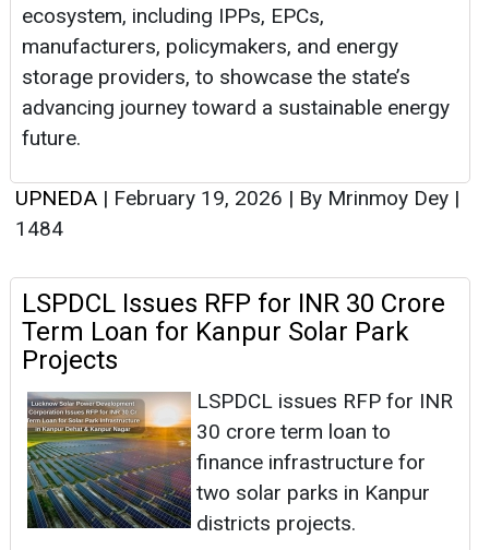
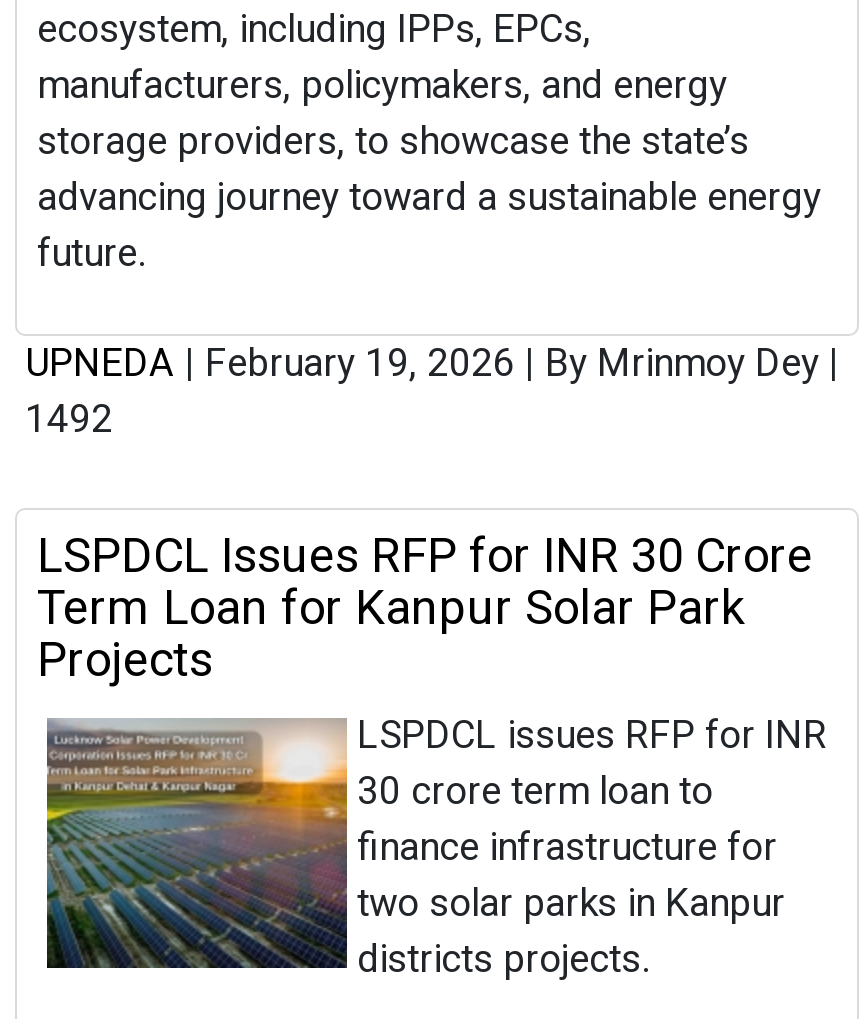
[15,216,63,241] 1484 -> [25,397,113,443] 1492

